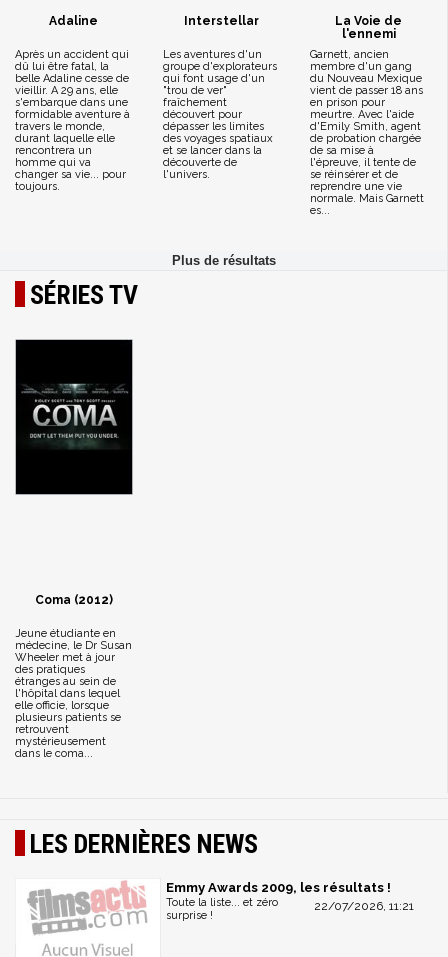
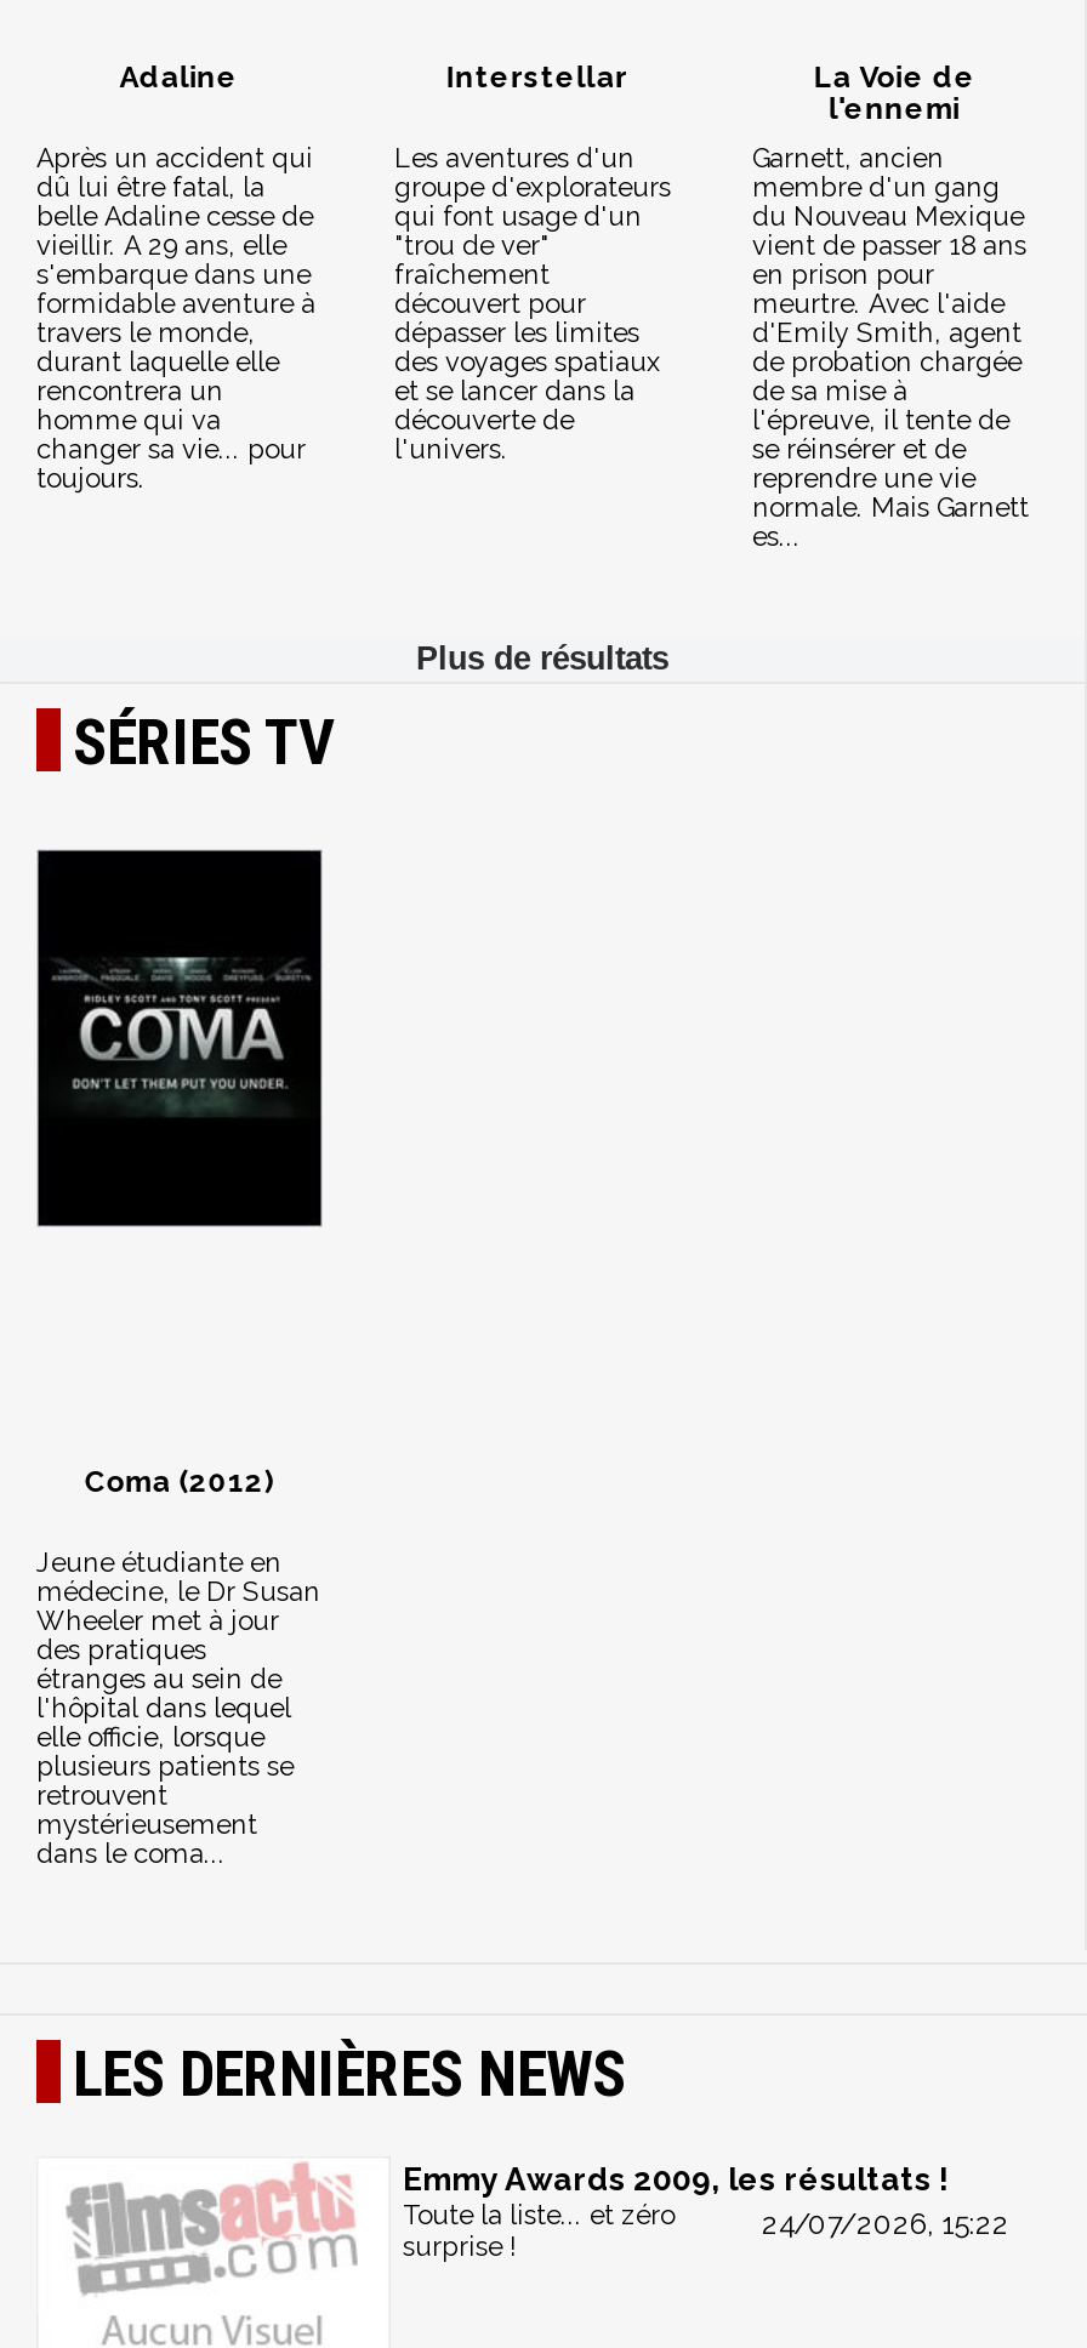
[314,899,414,913] 22/07/2026, 11:21 -> [762,2206,1009,2240] 24/07/2026, 15:22

